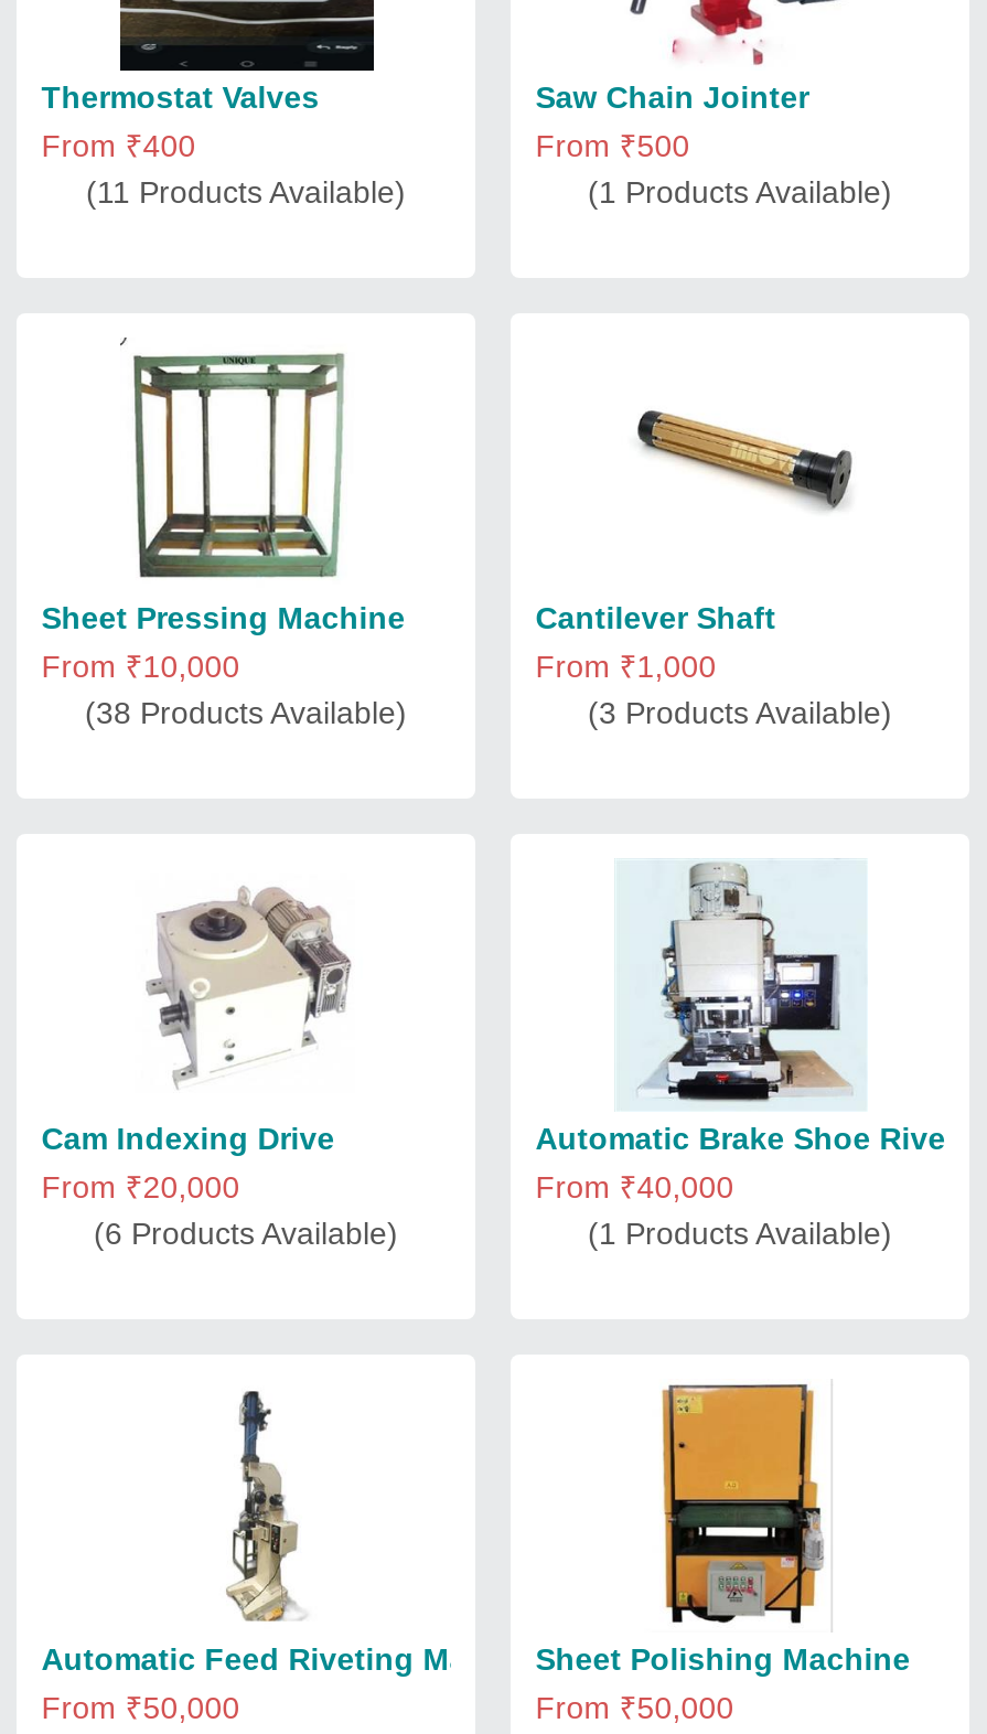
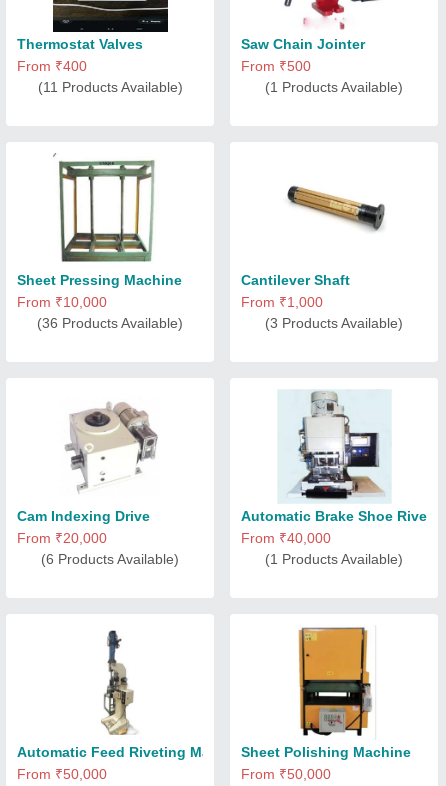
[85,695,407,730] (38 Products Available) -> [37,315,183,331] (36 Products Available)

